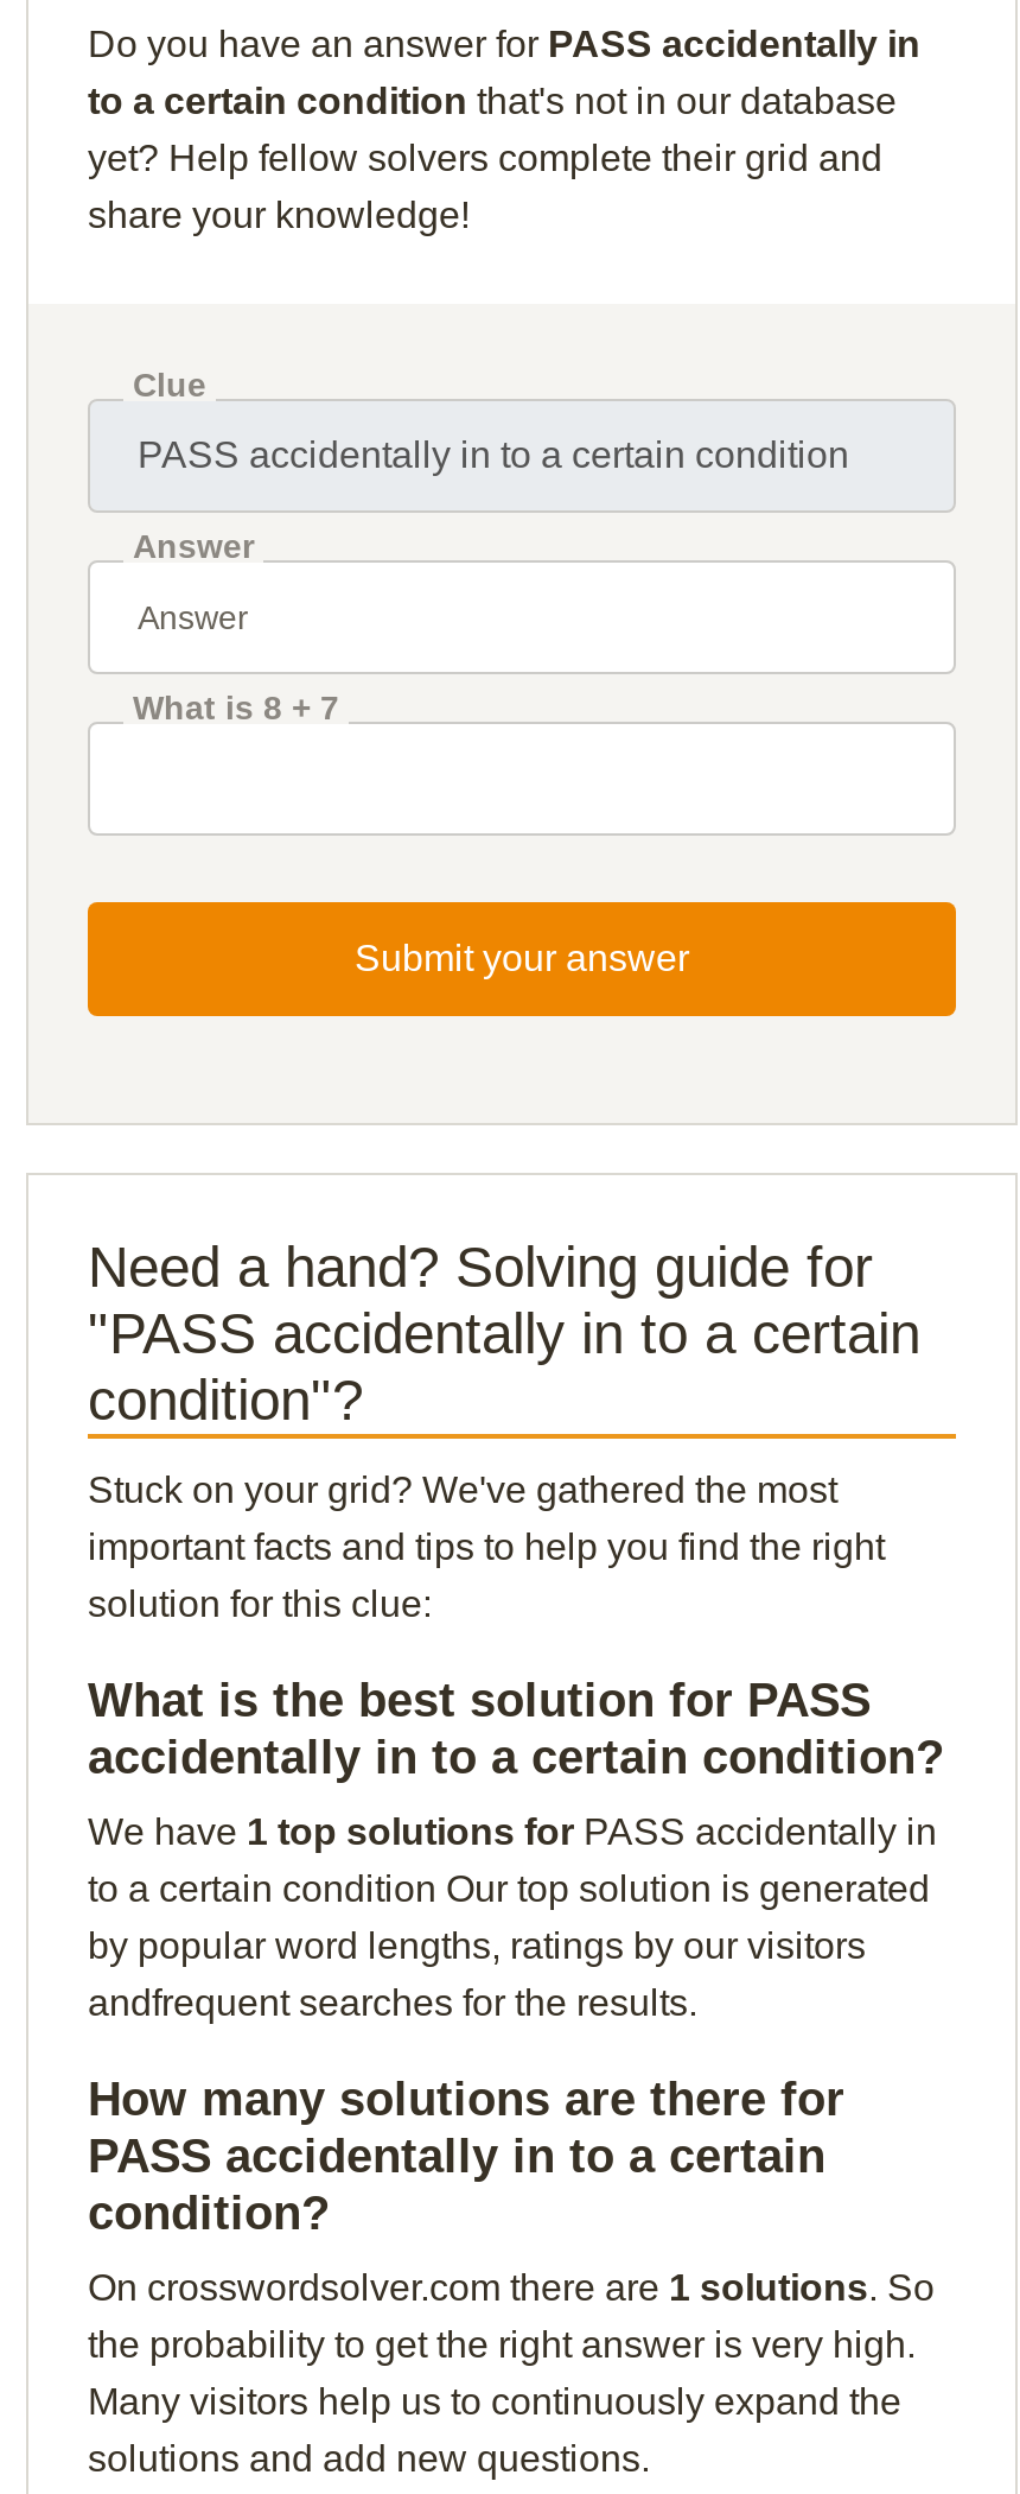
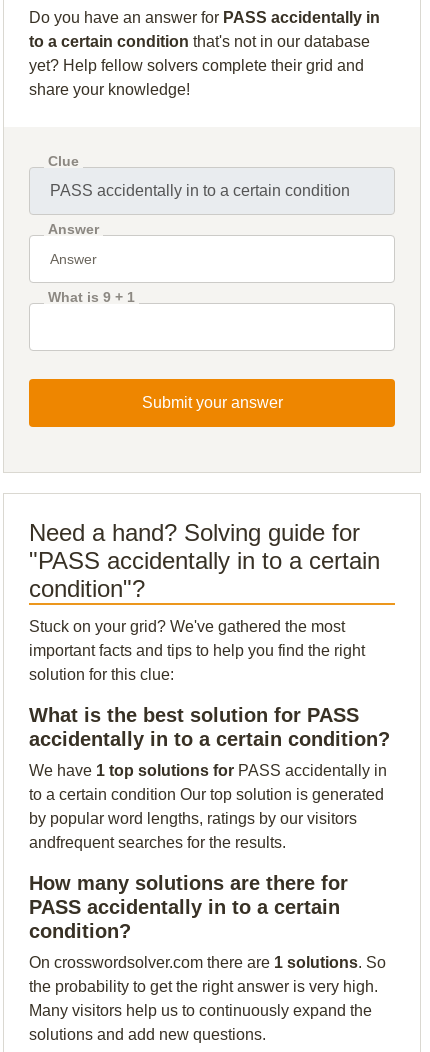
[133,688,339,726] What is 8 + 7 -> [48,289,135,305] What is 9 + 1

